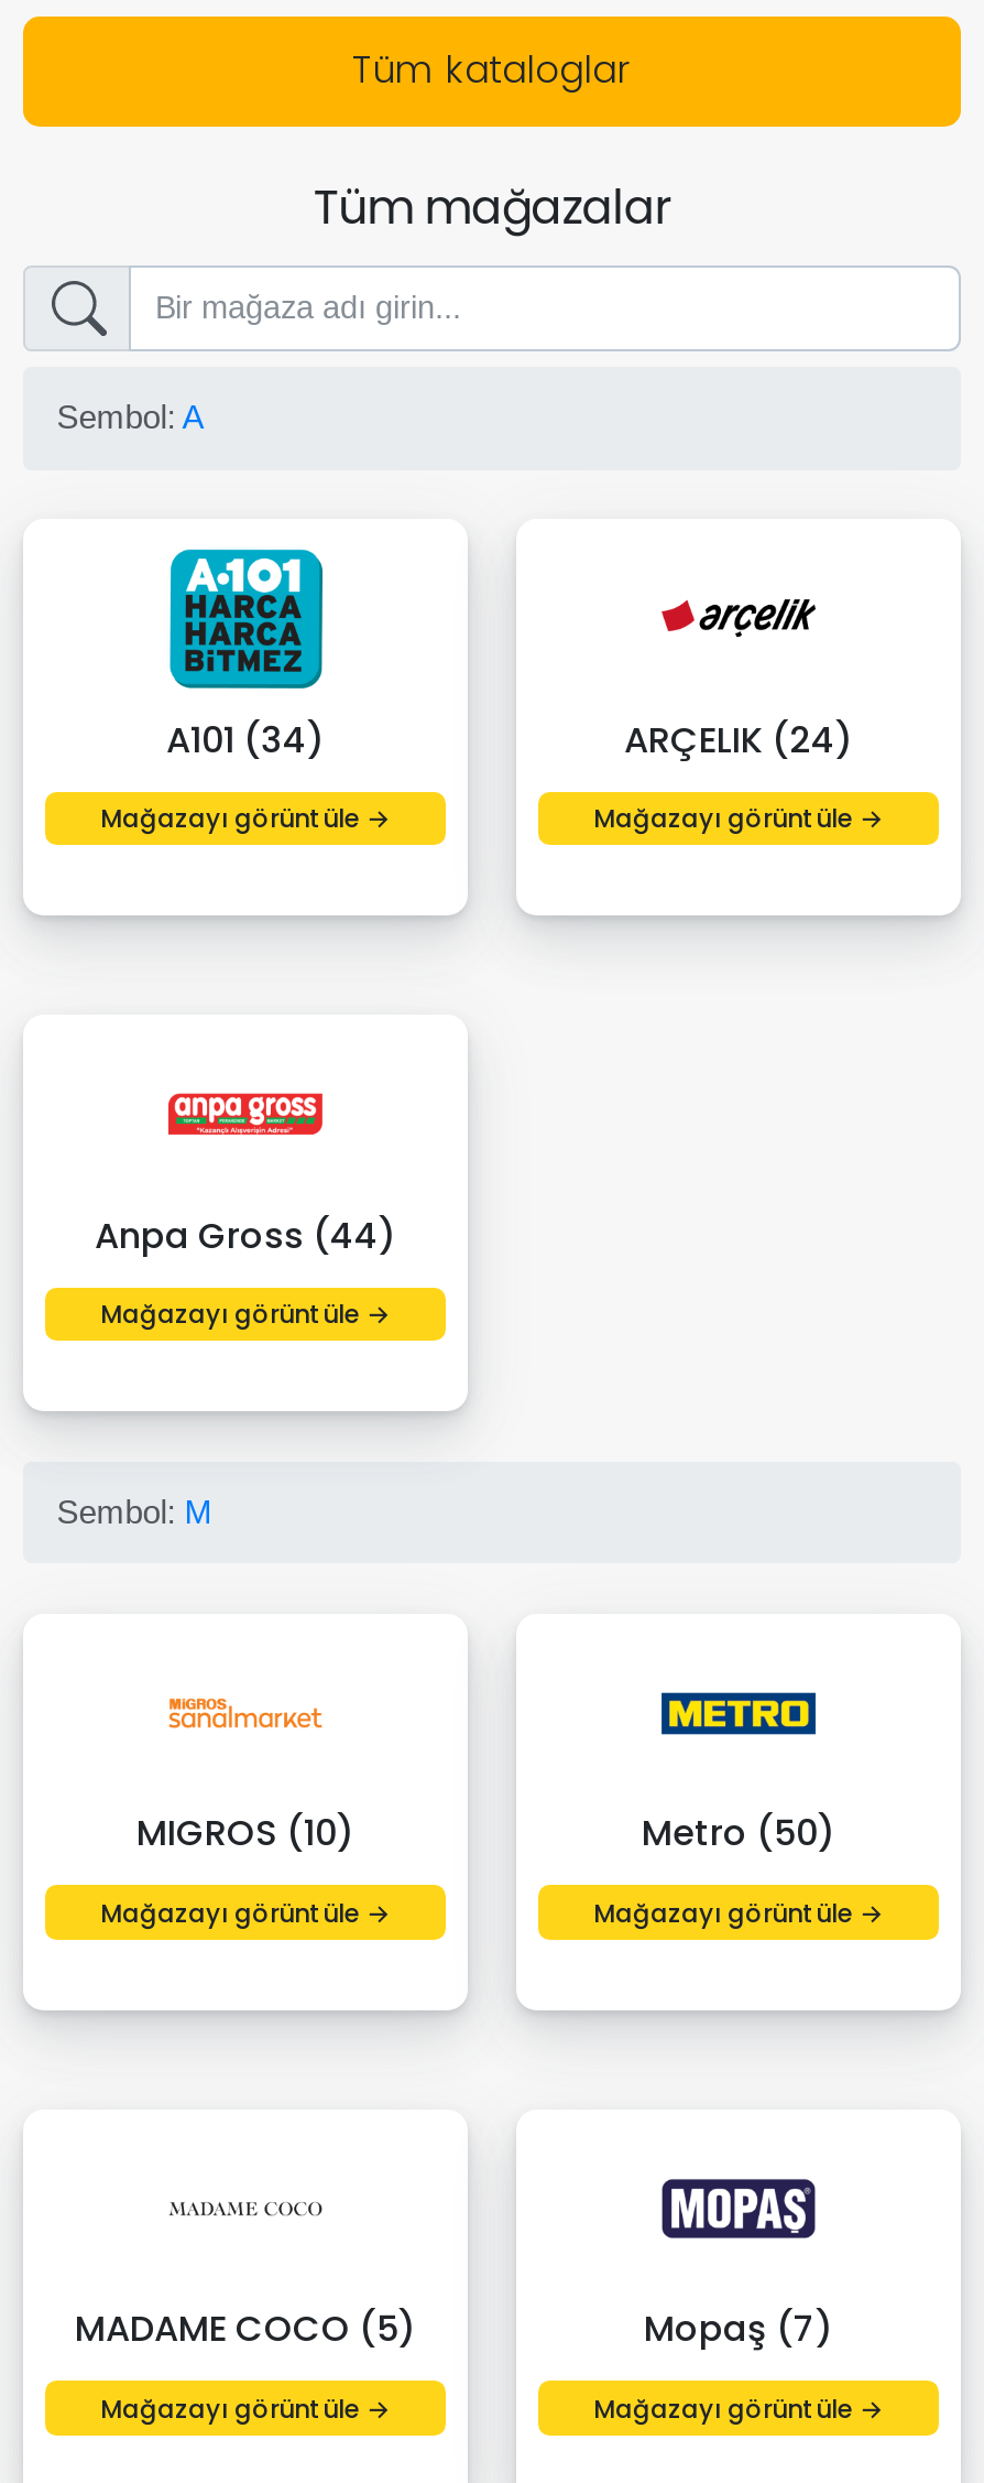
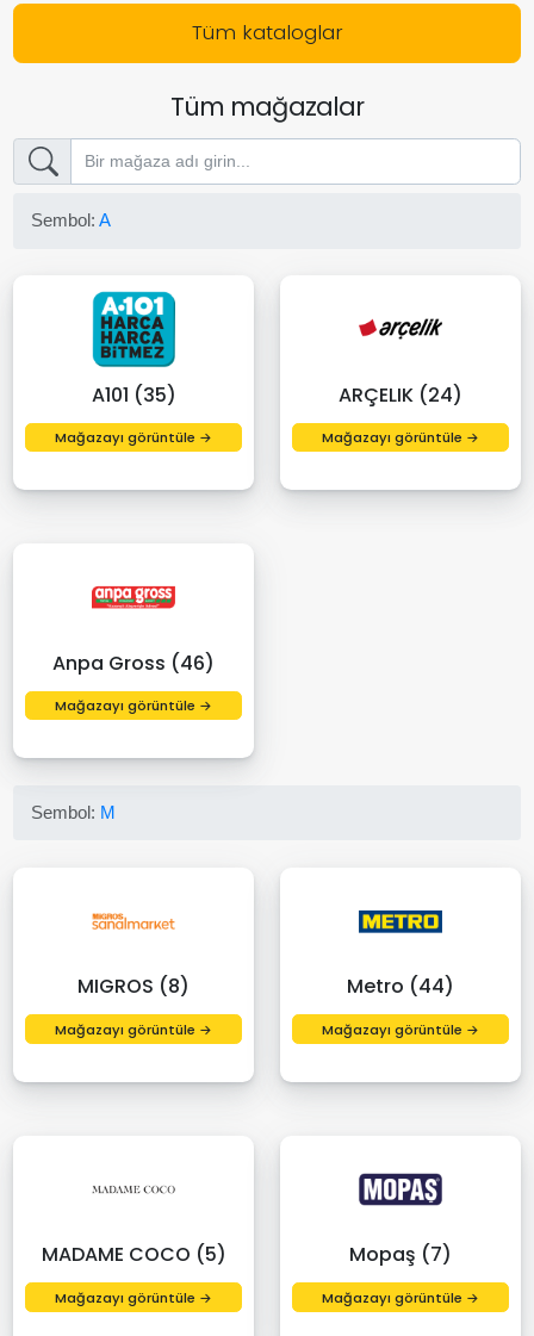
[166,714,325,765] A101 (34) -> [91,381,176,408] A101 (35)
[95,1210,396,1260] Anpa Gross (44) -> [52,649,215,676] Anpa Gross (46)
[136,1808,354,1858] MIGROS (10) -> [77,973,190,1000] MIGROS (8)
[642,1808,835,1858] Metro (50) -> [347,973,454,1000] Metro (44)

